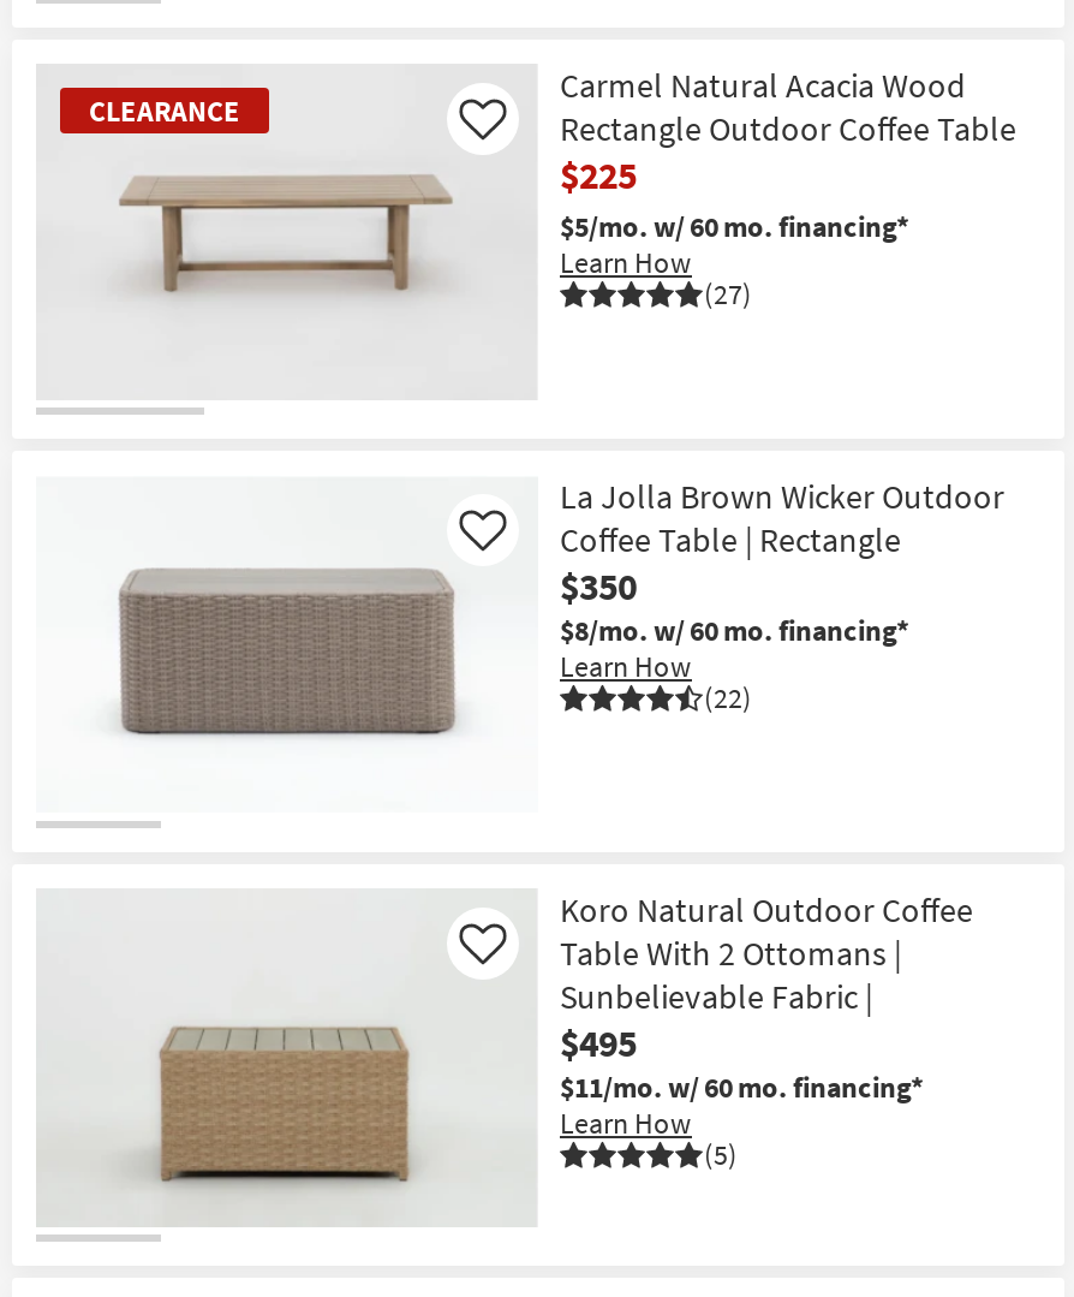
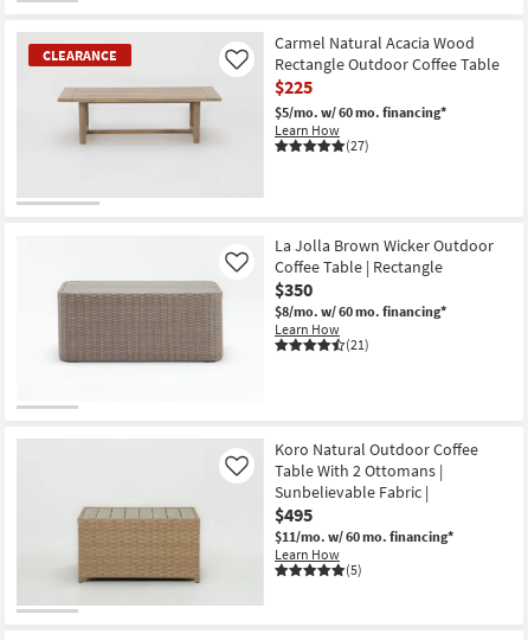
[704,680,752,716] (22) -> [346,336,369,354] (21)

